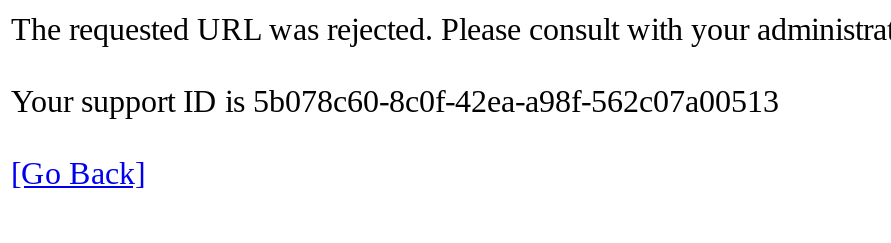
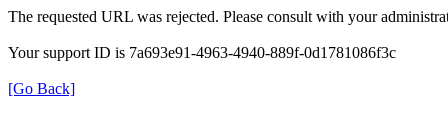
[11,84,779,118] Your support ID is 5b078c60-8c0f-42ea-a98f-562c07a00513 -> [8,44,396,61] Your support ID is 7a693e91-4963-4940-889f-0d1781086f3c

